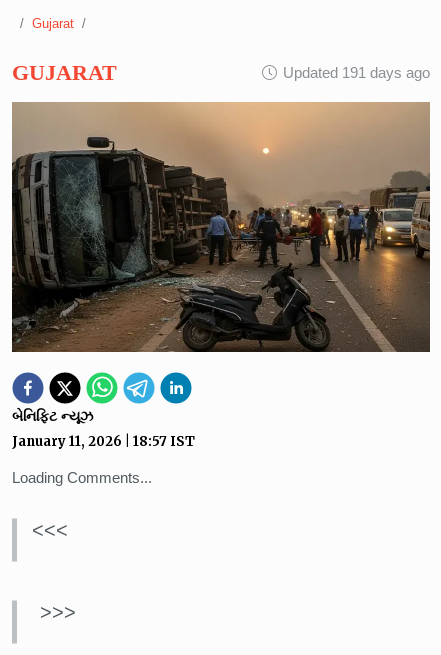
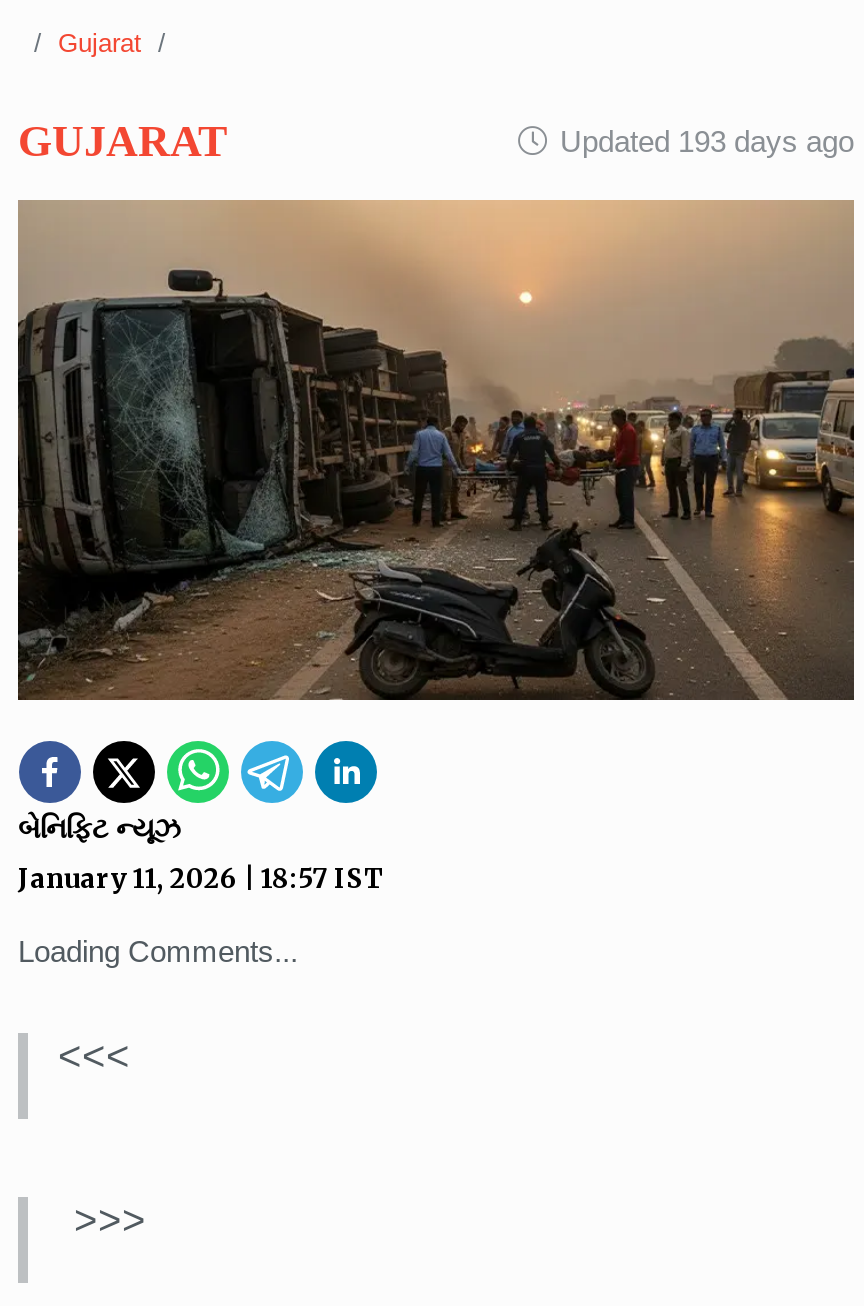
[283,64,430,81] Updated 191 days ago -> [560,124,854,158] Updated 193 days ago

